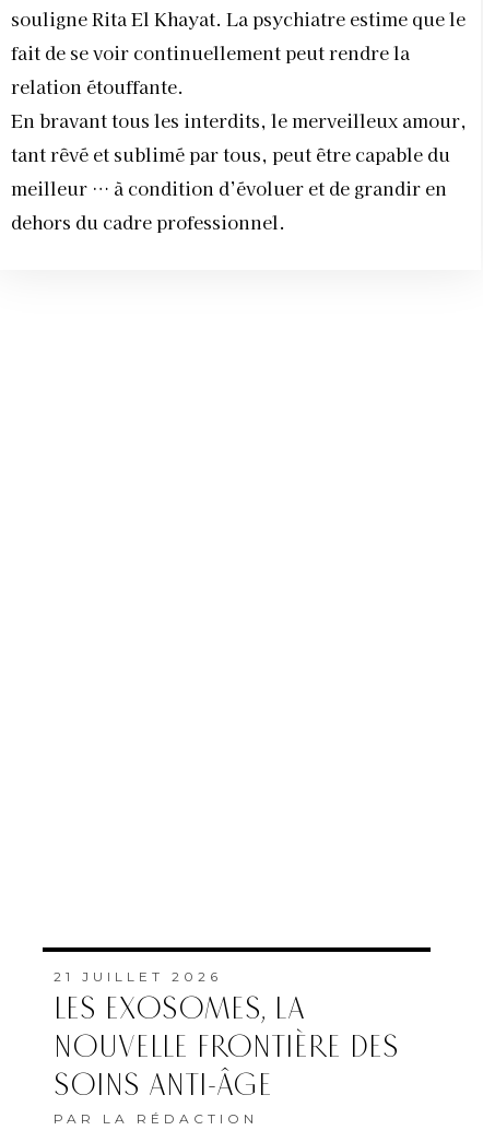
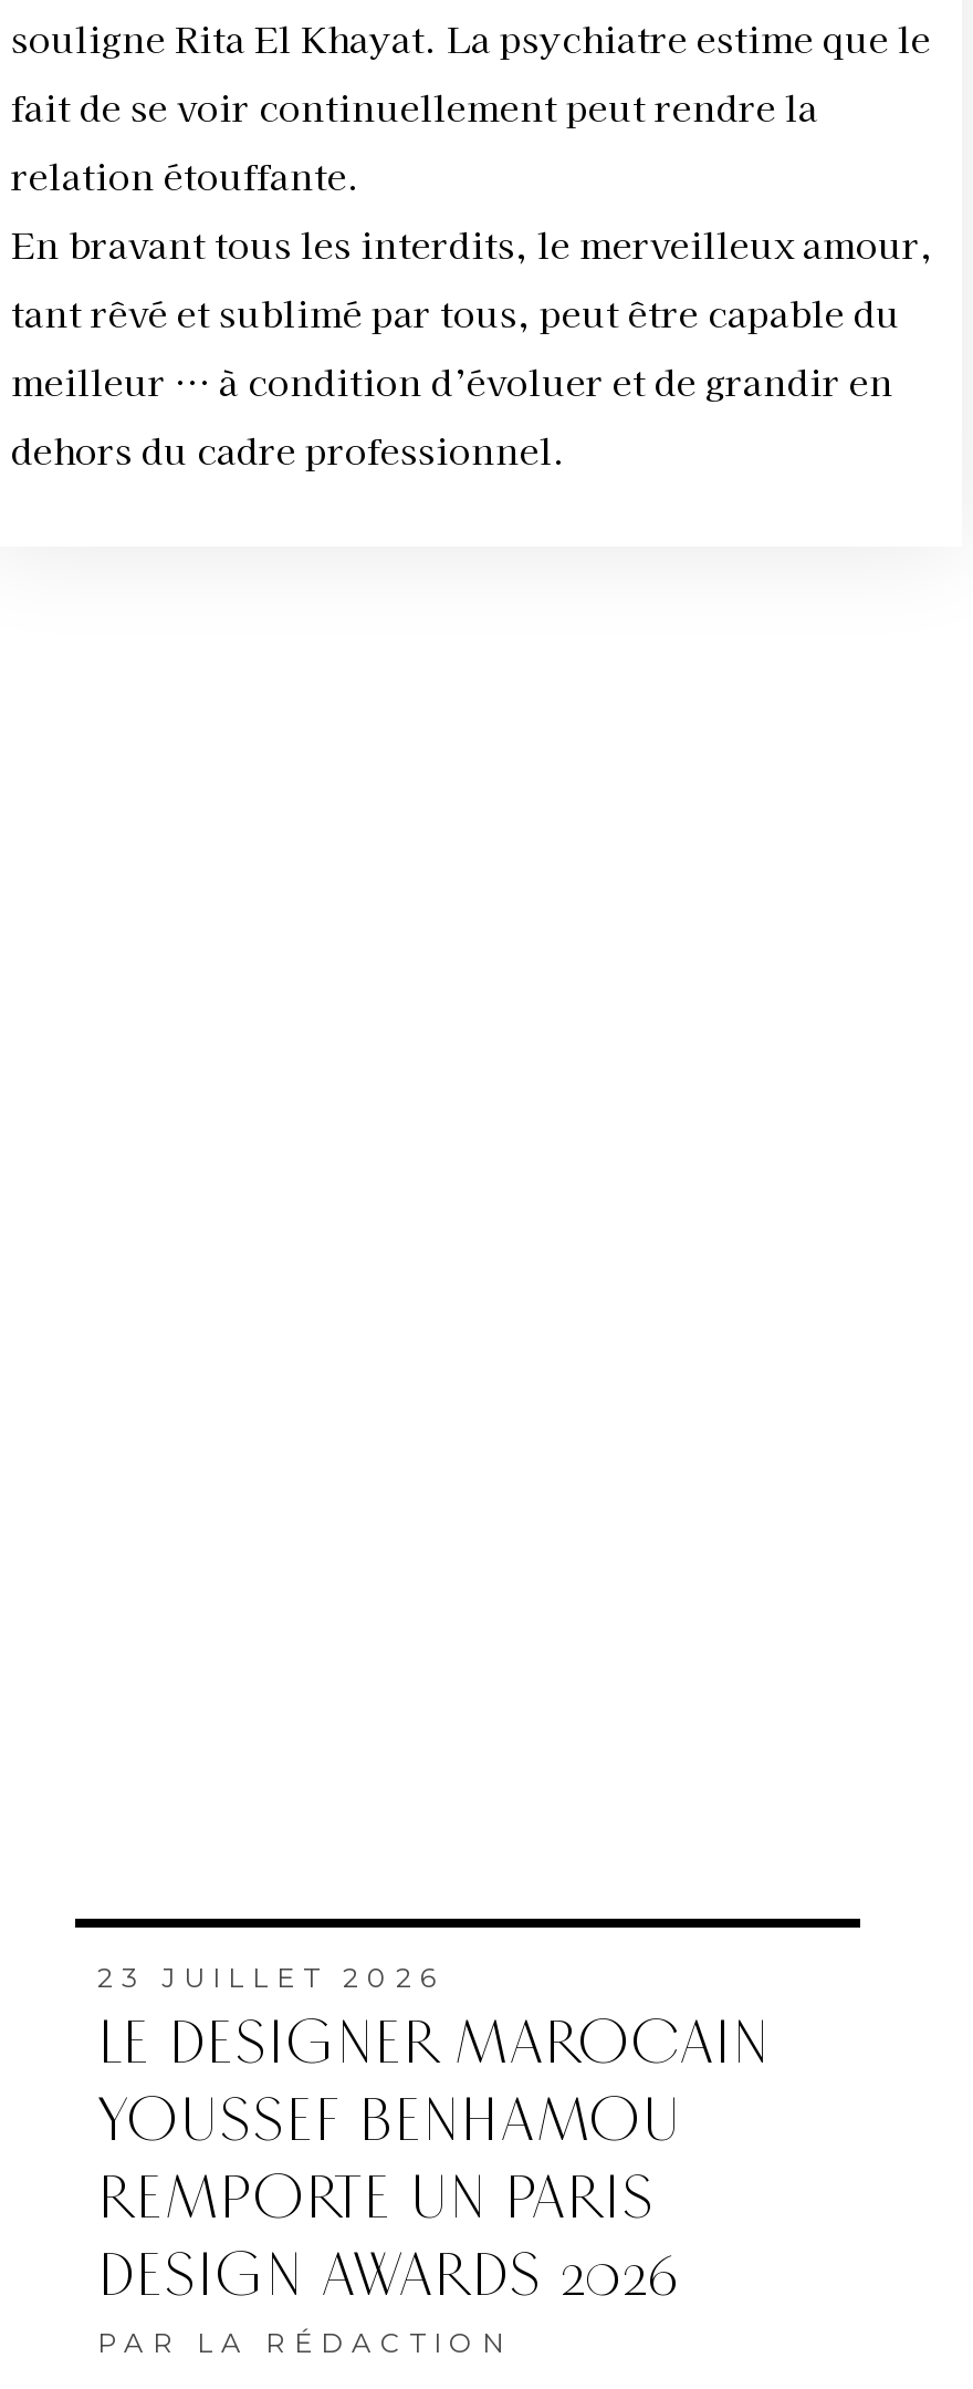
[54,968,399,1103] 21 JUILLET 2026 | LES EXOSOMES, LA | NOUVELLE FRONTIÈRE DES | SOINS ANTI-ÂGE -> [97,1960,770,2312] 23 JUILLET 2026 | LE DESIGNER MAROCAIN | YOUSSEF BENHAMOU | REMPORTE UN PARIS | DESIGN AWARDS 2026

